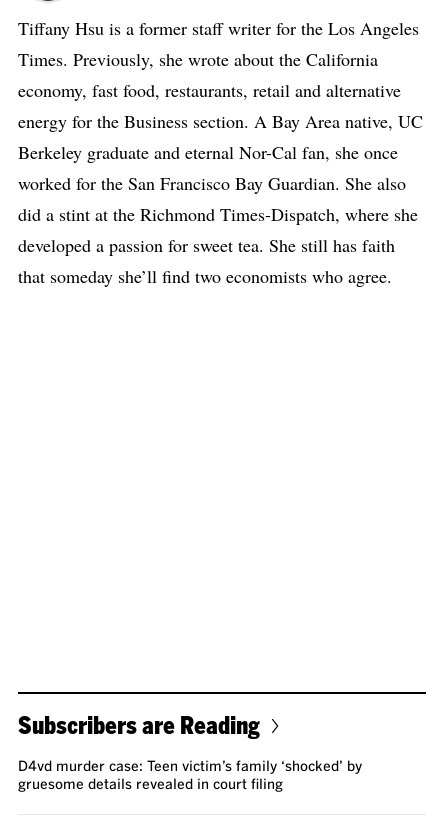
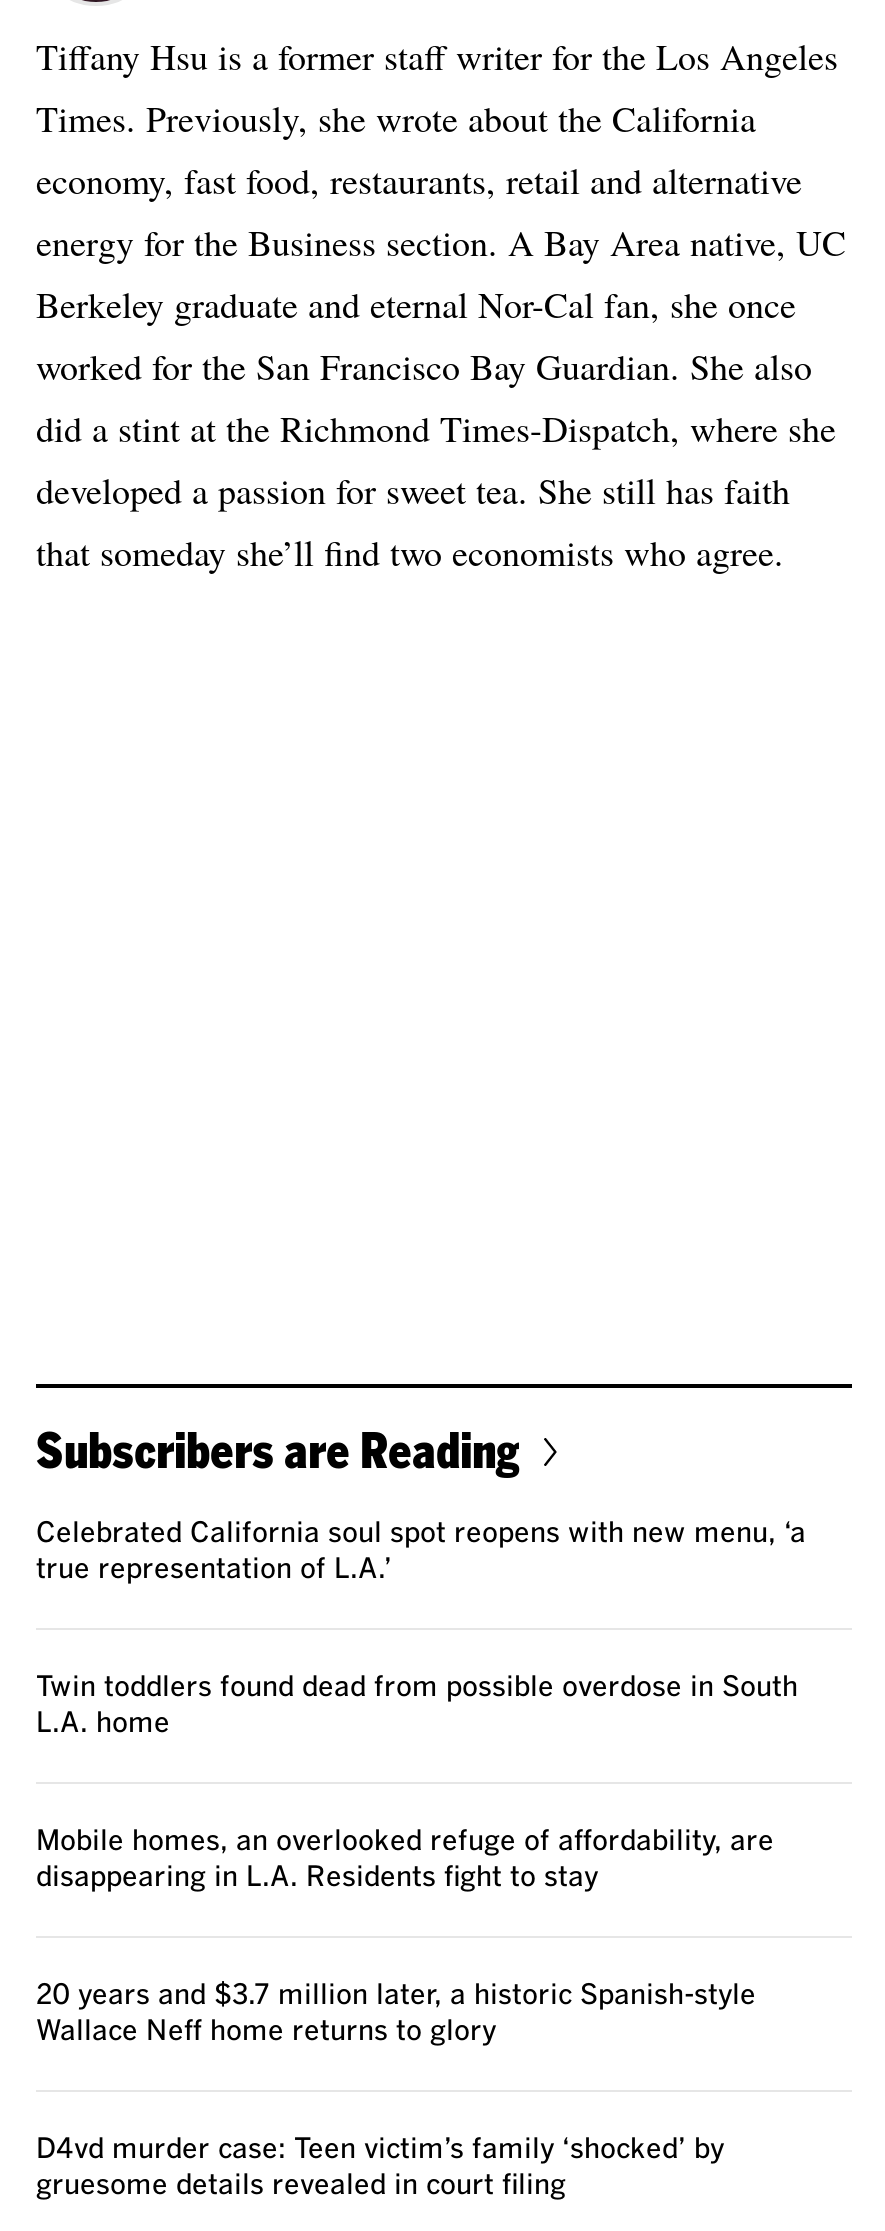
none -> [36,1520,806,1584] Celebrated California soul spot reopens with new menu, ‘a | true representation of L.A.’
none -> [36,1674,798,1738] Twin toddlers found dead from possible overdose in South | L.A. home
none -> [36,1828,774,1892] Mobile homes, an overlooked refuge of affordability, are | disappearing in L.A. Residents fight to stay
none -> [36,1982,756,2046] 20 years and $3.7 million later, a historic Spanish-style | Wallace Neff home returns to glory

